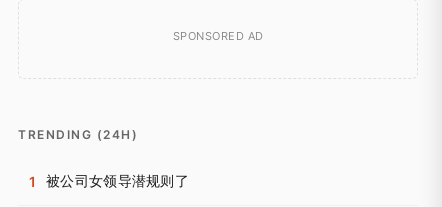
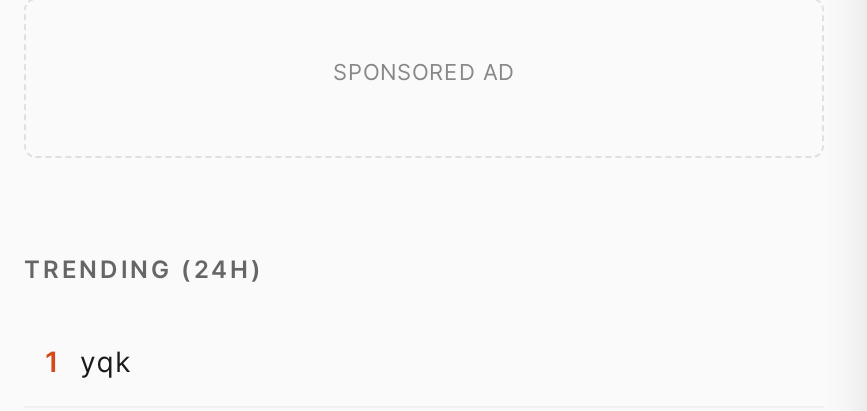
[46,172,189,189] 被公司女领导潜规则了 -> [80,344,132,378] yqk

